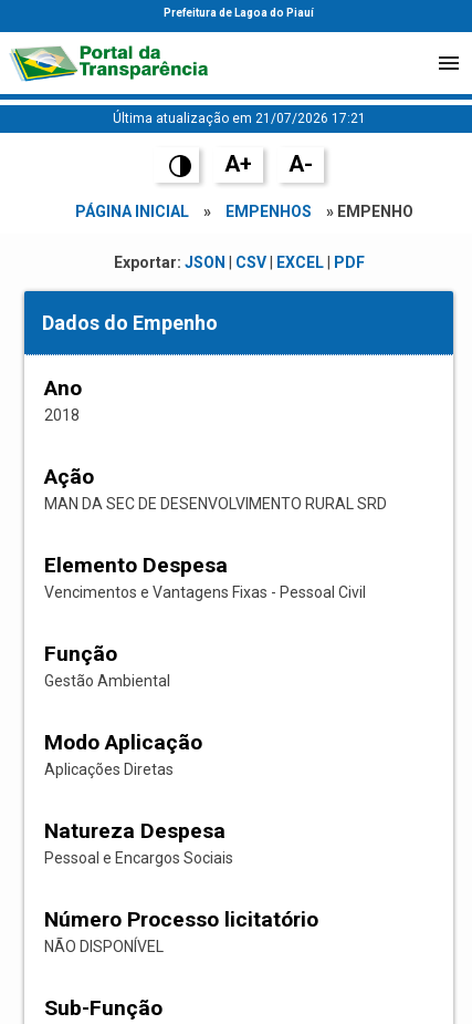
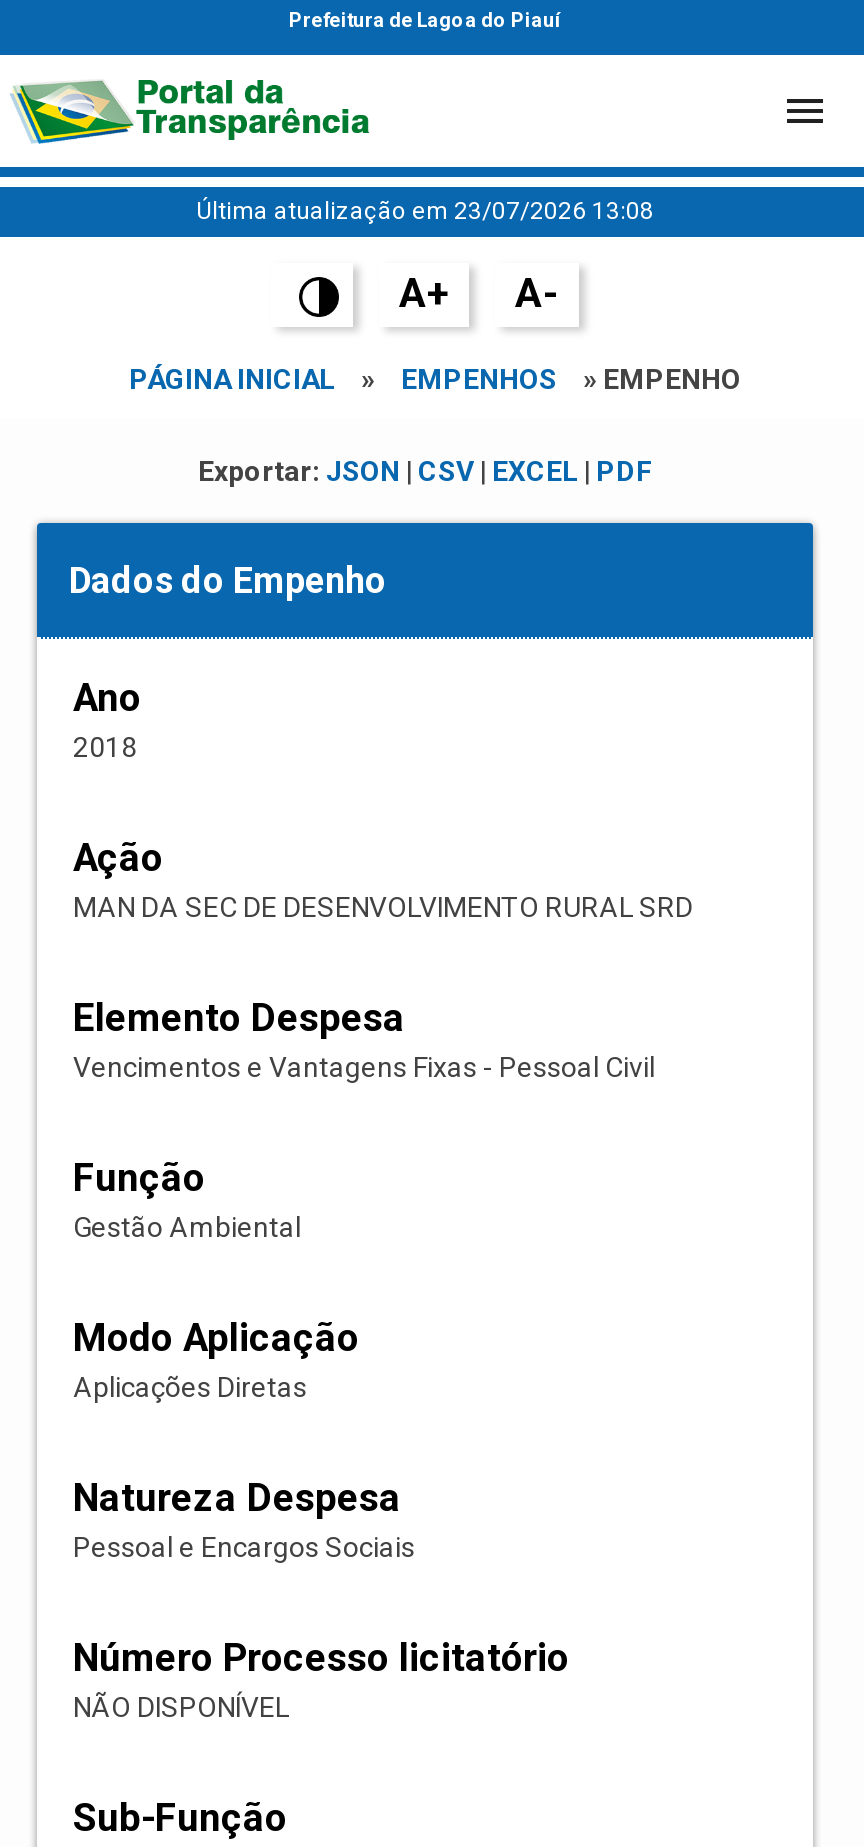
[112,111,365,126] Última atualização em 21/07/2026 17:21 -> [196,197,654,225] Última atualização em 23/07/2026 13:08

